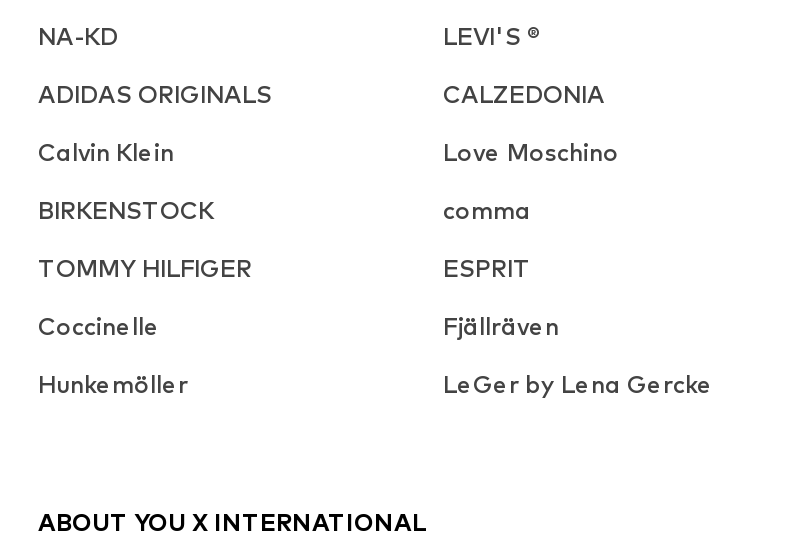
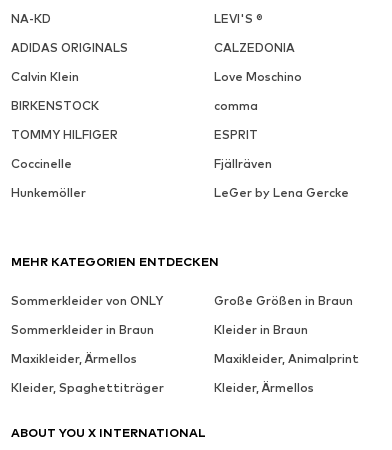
none -> [11,254,358,395] MEHR KATEGORIEN ENTDECKEN | Sommerkleider von ONLY | Große Größen in Braun | Sommerkleider in Braun | Kleider in Braun | Maxikleider, Ärmellos | Maxikleider, Animalprint | Kleider, Spaghettiträger | Kleider, Ärmellos

